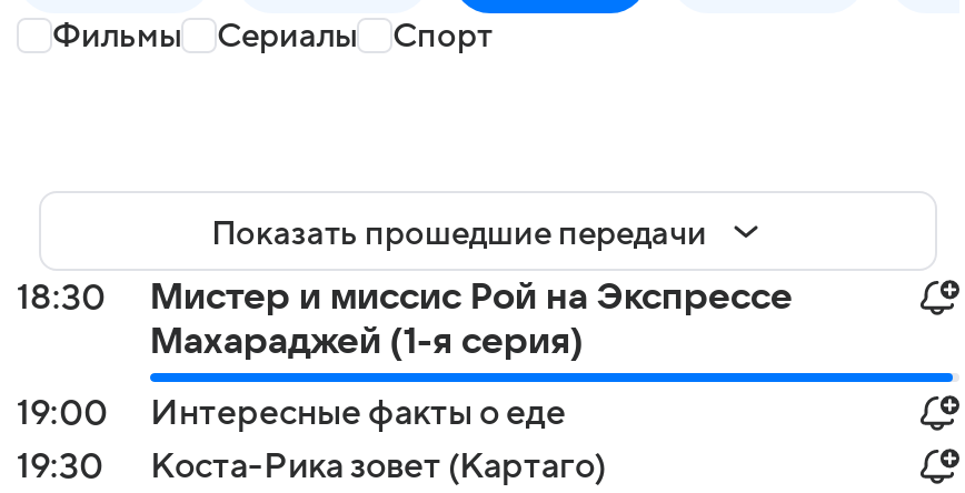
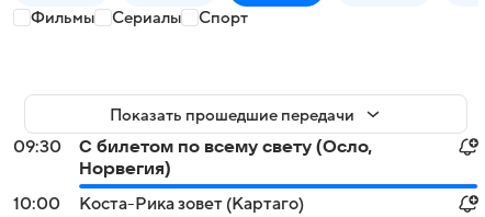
[17,278,793,362] 18:30 | Мистер и миссис Рой на Экспрессе | Махараджей (1-я серия) -> [13,137,373,179] 09:30 | С билетом по всему свету (Осло, | Норвегия)
[17,393,566,486] 19:00 | Интересные факты о еде | 19:30 -> [13,194,60,214] 10:00

